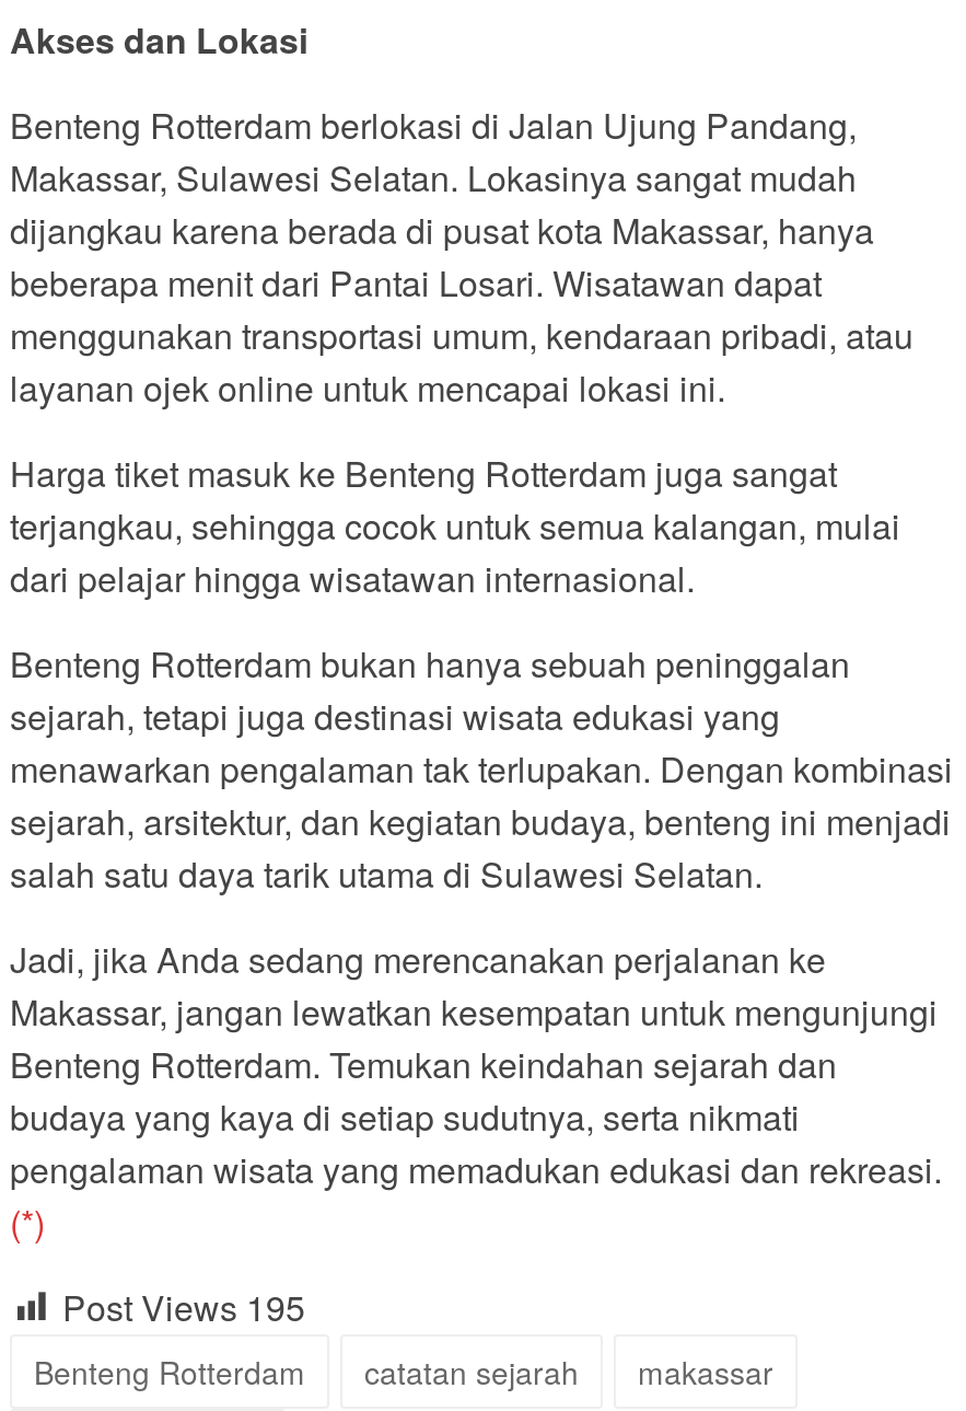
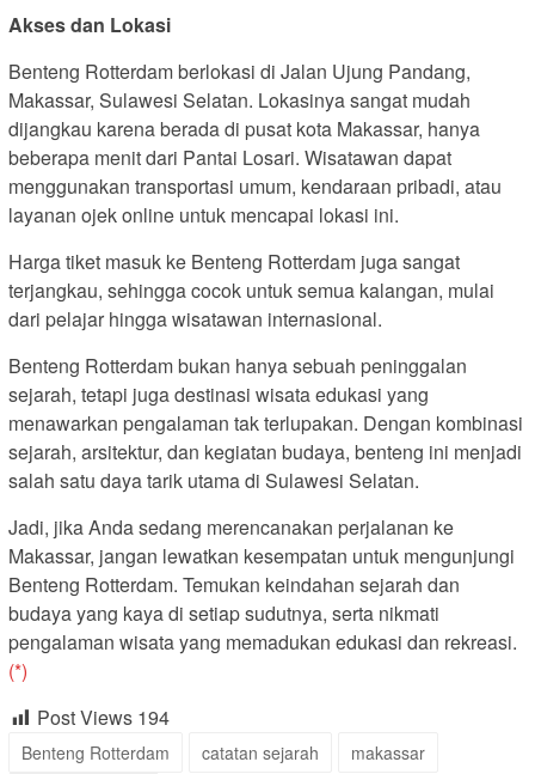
[62,1281,305,1332] Post Views 195 -> [37,703,170,731] Post Views 194

